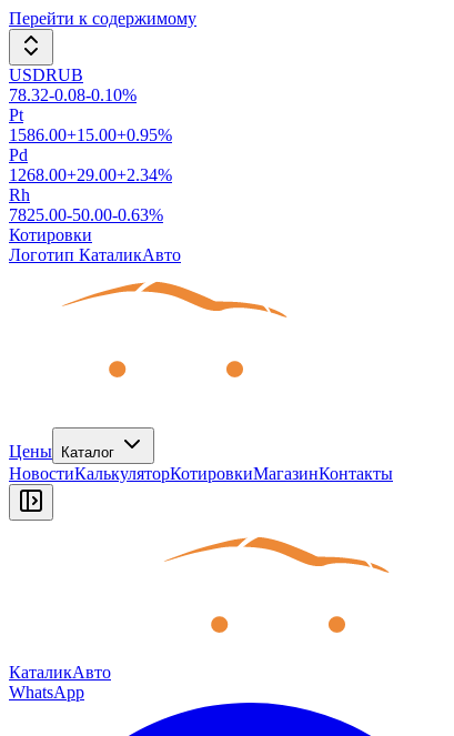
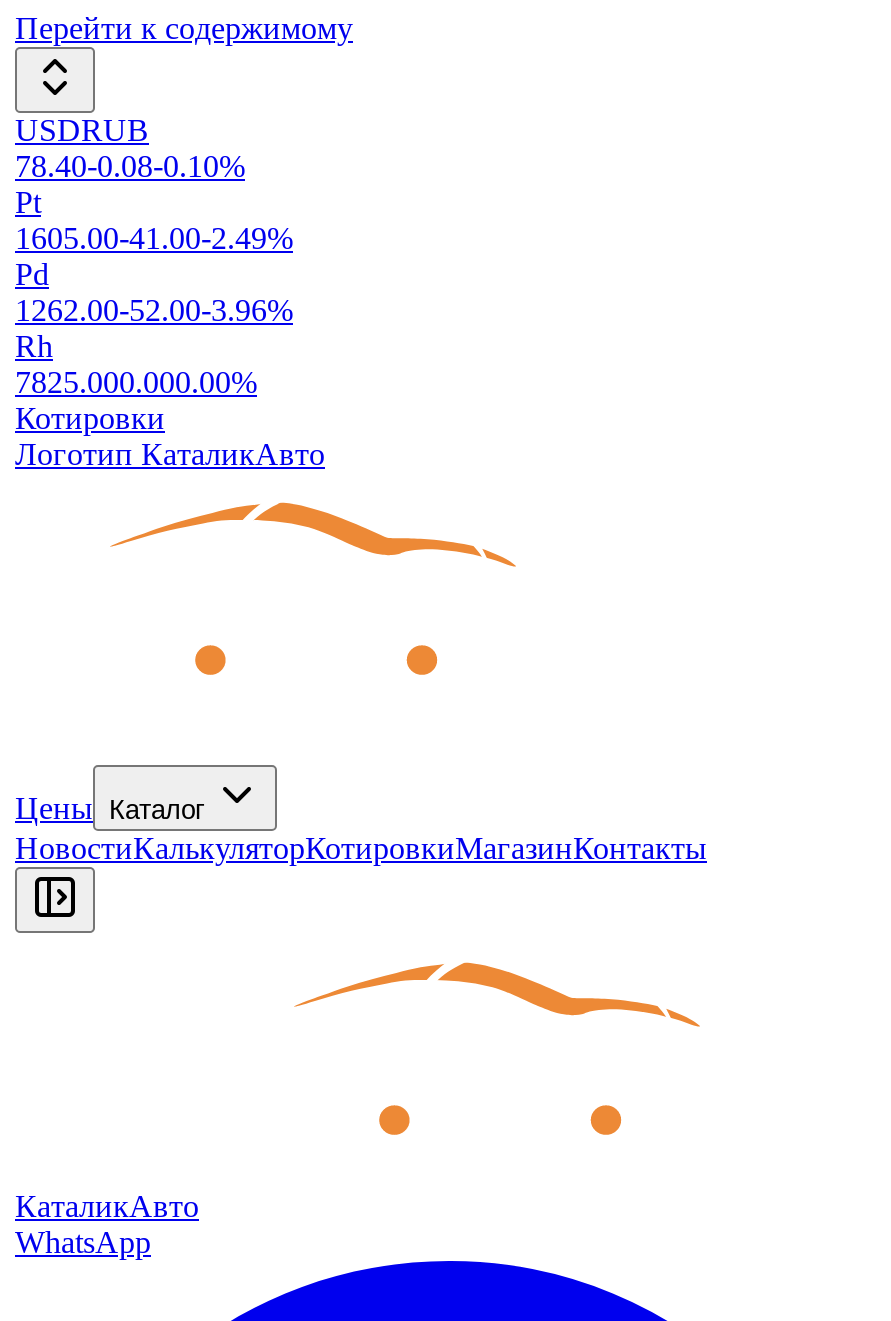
[9,85,137,104] 78.32-0.08-0.10% -> [15,149,245,183] 78.40-0.08-0.10%
[9,125,172,144] 1586.00+ 15.00+0.95% -> [15,221,293,255] 1605.00-41.00-2.49%
[9,165,172,184] 1268.00+29.00+2.34% -> [15,293,293,327] 1262.00-52.00-3.96%
[9,205,163,224] 7825.00-50.00-0.63% -> [15,365,257,399] 7825.000.000.00%

